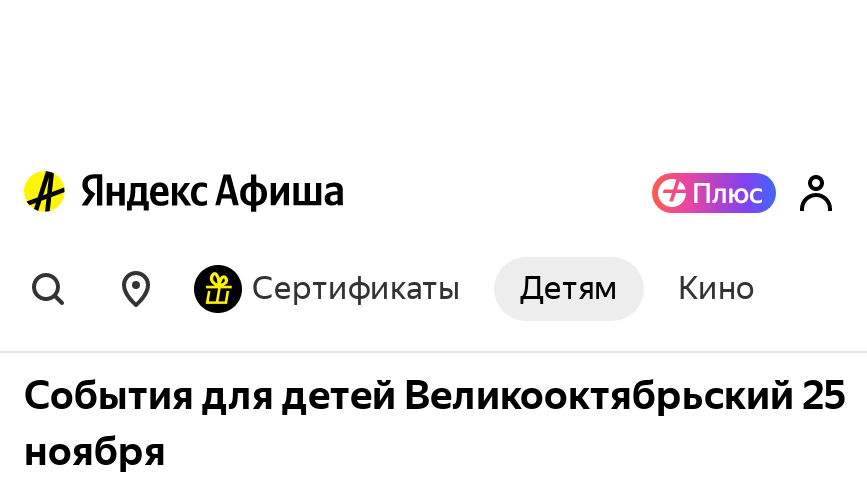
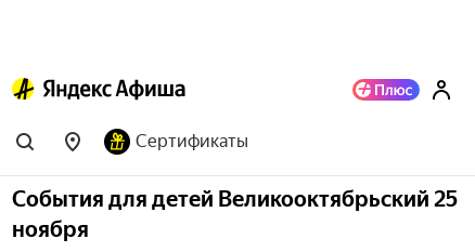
[520,269,754,307] Детям | Кино -> none

